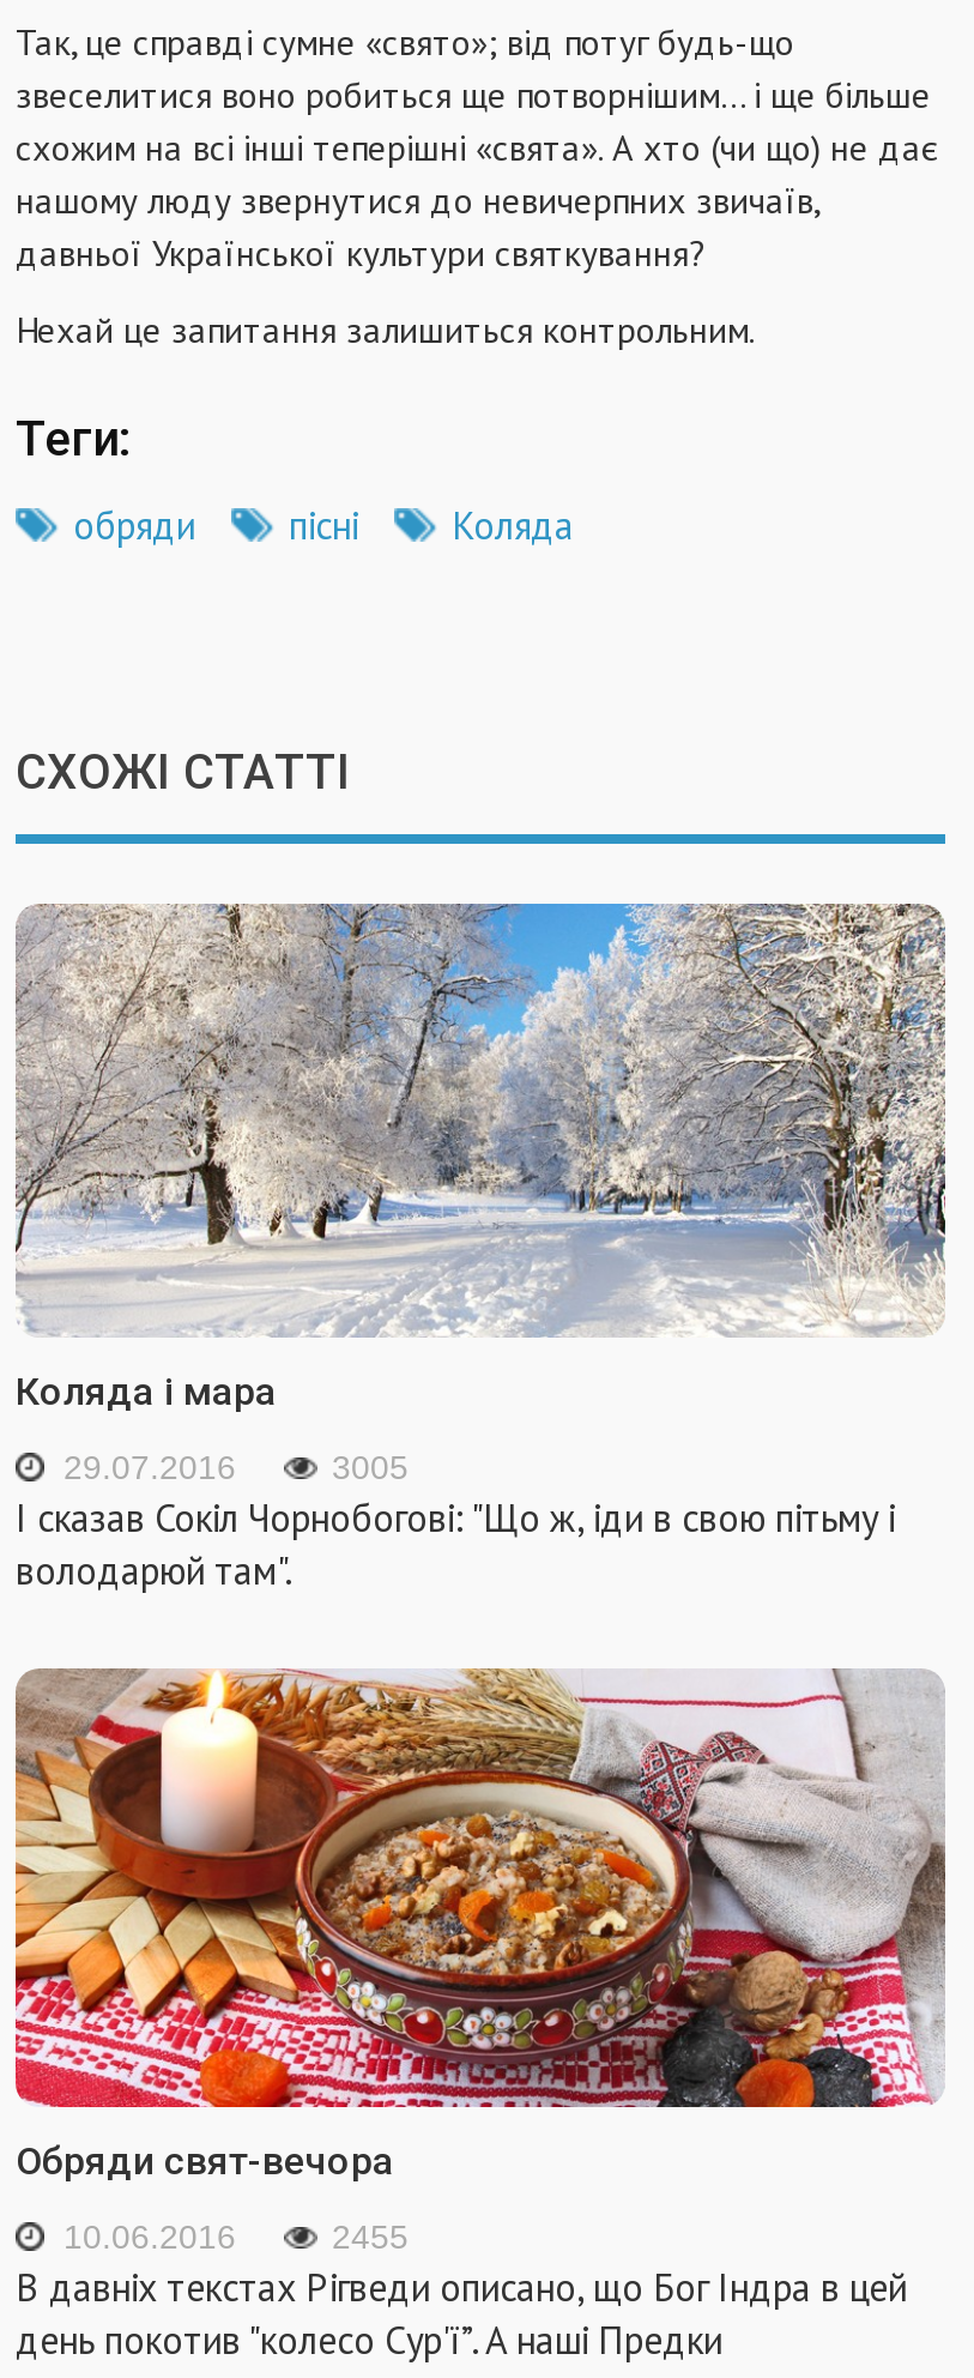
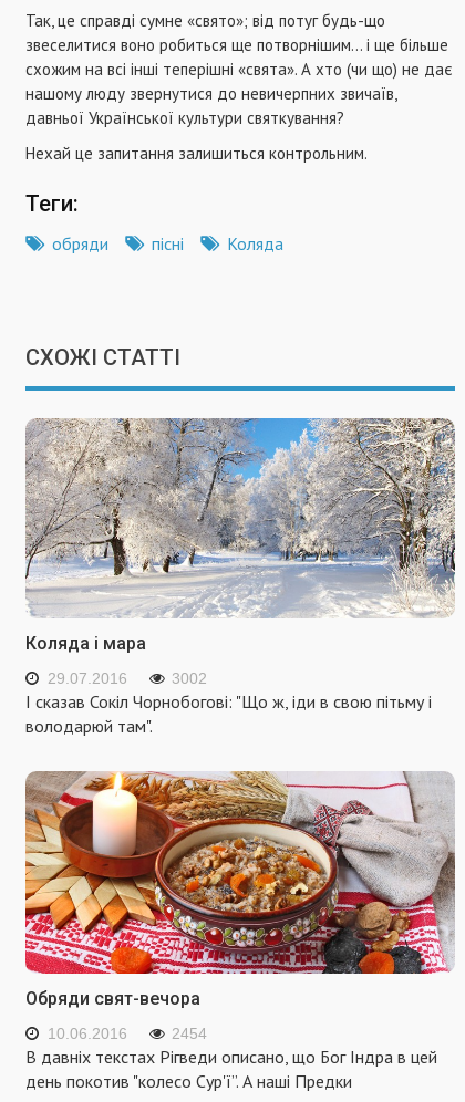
[332,1447,409,1486] 3005 -> [172,669,207,687] 3002
[332,2218,409,2256] 2455 -> [172,1025,207,1042] 2454

